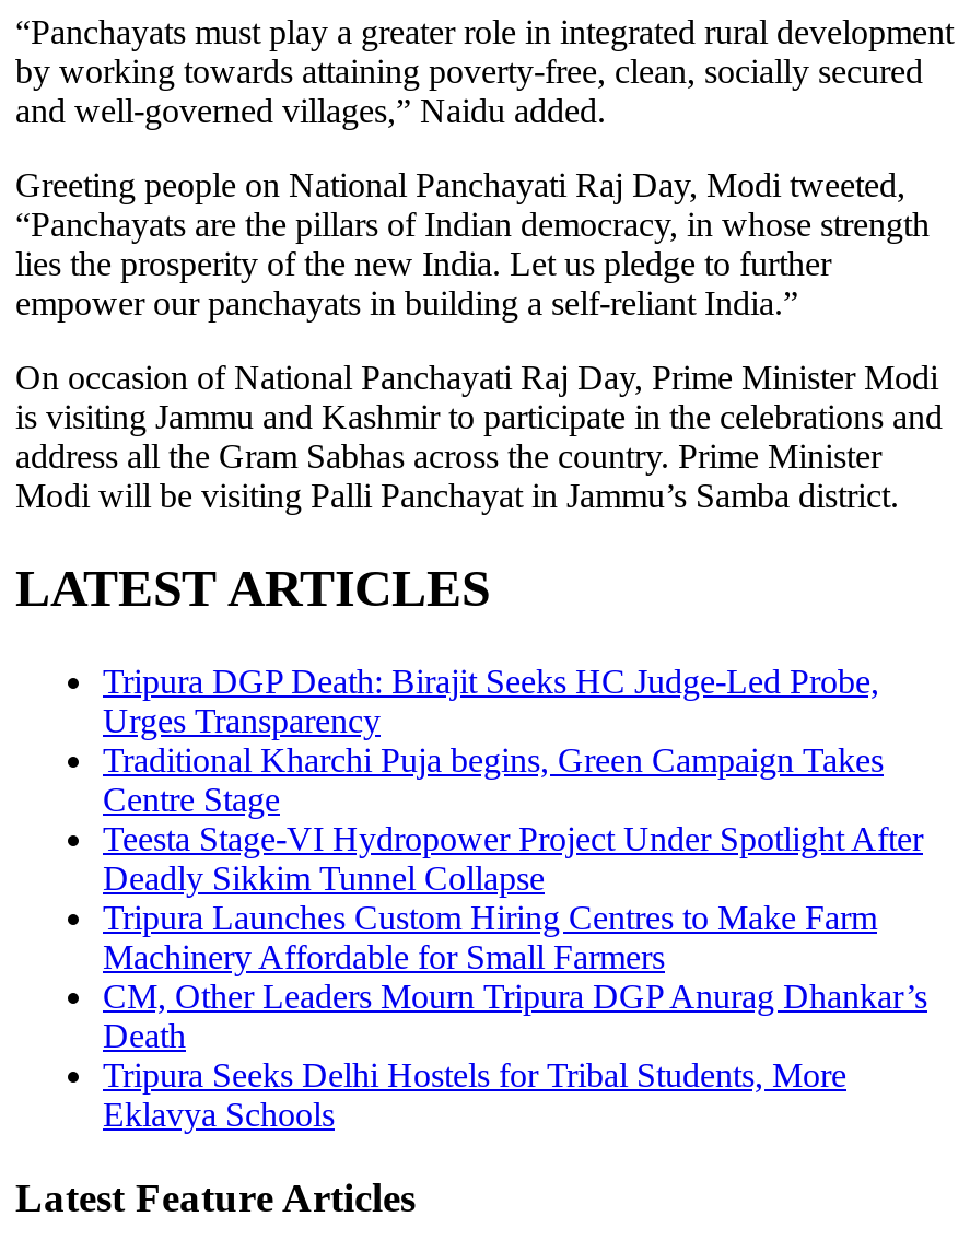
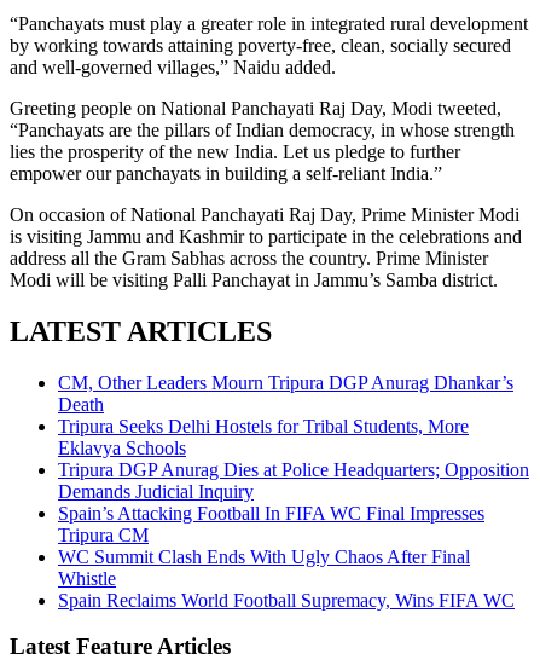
[103,662,923,975] Tripura DGP Death: Birajit Seeks HC Judge-Led Probe, | Urges Transparency | Traditional Kharchi Puja begins, Green Campaign Takes | Centre Stage | Teesta Stage-VI Hydropower Project Under Spotlight After | Deadly Sikkim Tunnel Collapse | Tripura Launches Custom Hiring Centres to Make Farm | Machinery Affordable for Small Farmers -> none
moved [103,977,927,1132] -> [58,372,513,458]: CM, Other Leaders Mourn Tripura DGP Anurag Dhankar’s | Death | Tripura Seeks Delhi Hostels for Tribal Students, More | Eklavya Schools
none -> [58,459,529,610] Tripura DGP Anurag Dies at Police Headquarters; Opposition | Demands Judicial Inquiry | Spain’s Attacking Football In FIFA WC Final Impresses | Tripura CM | WC Summit Clash Ends With Ugly Chaos After Final | Whistle | Spain Reclaims World Football Supremacy, Wins FIFA WC

